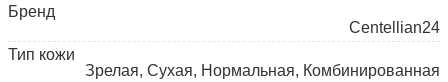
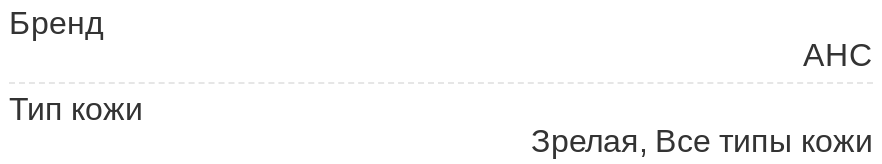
[349,19,440,36] Centellian24 -> [803,39,873,73] AHC
[85,62,440,79] Зрелая, Сухая, Нормальная, Комбинированная -> [531,125,873,159] Зрелая, Все типы кожи

